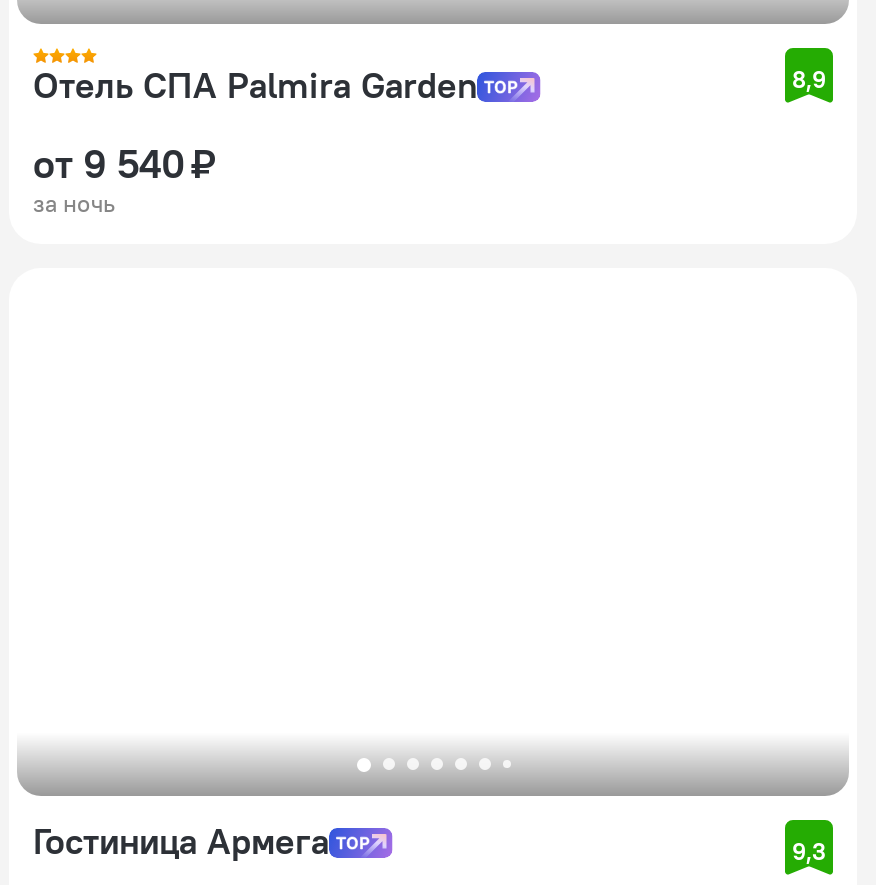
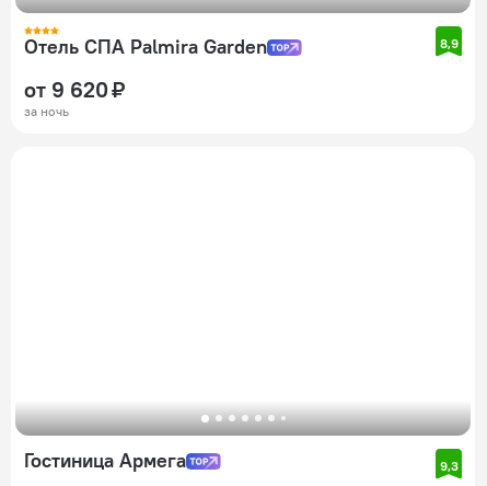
[33,138,215,188] от 9 540 ₽ -> [24,76,125,103] от 9 620 ₽

